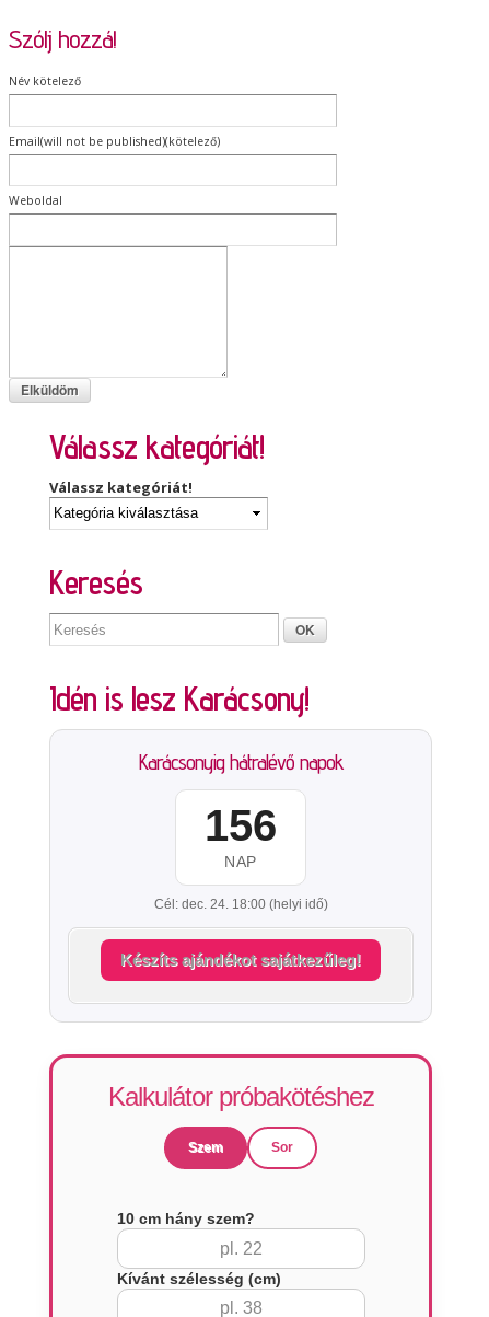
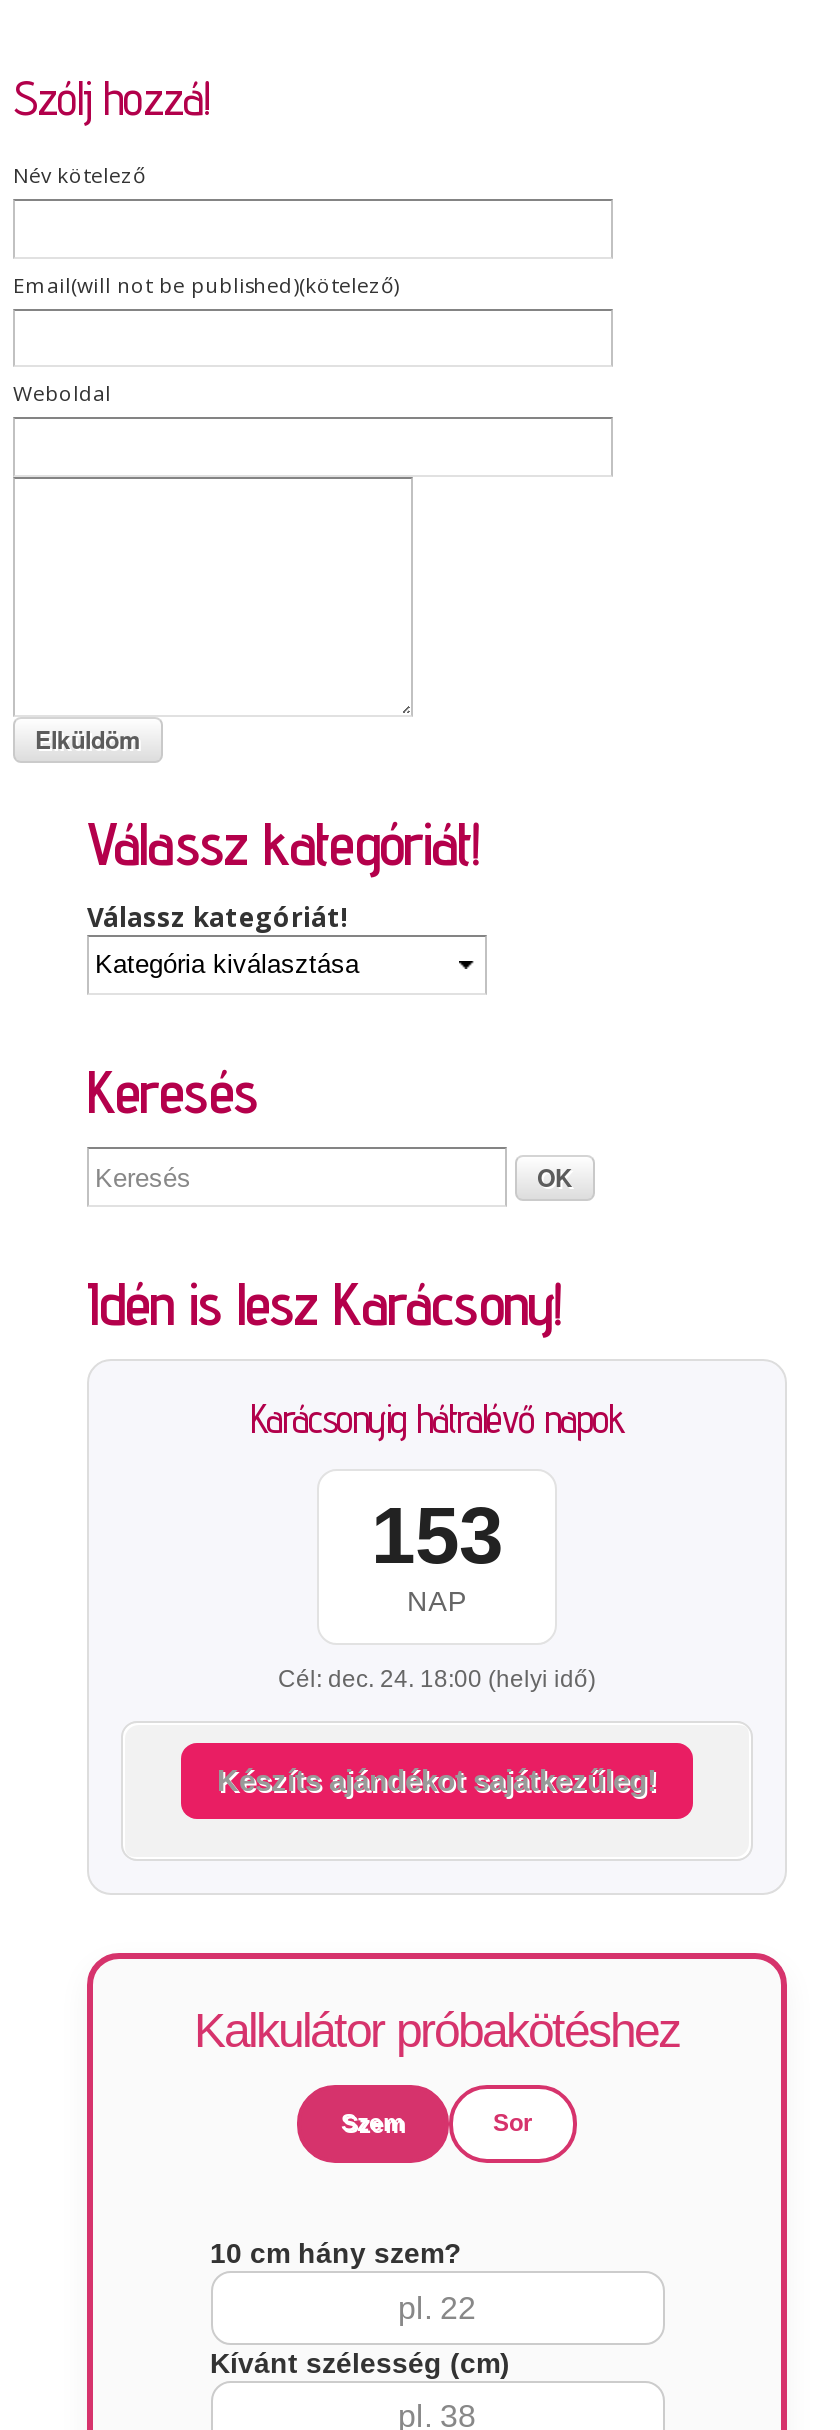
[205,802,277,850] 156 -> [371,1491,503,1579] 153

